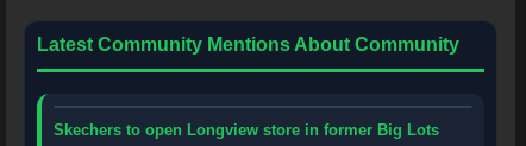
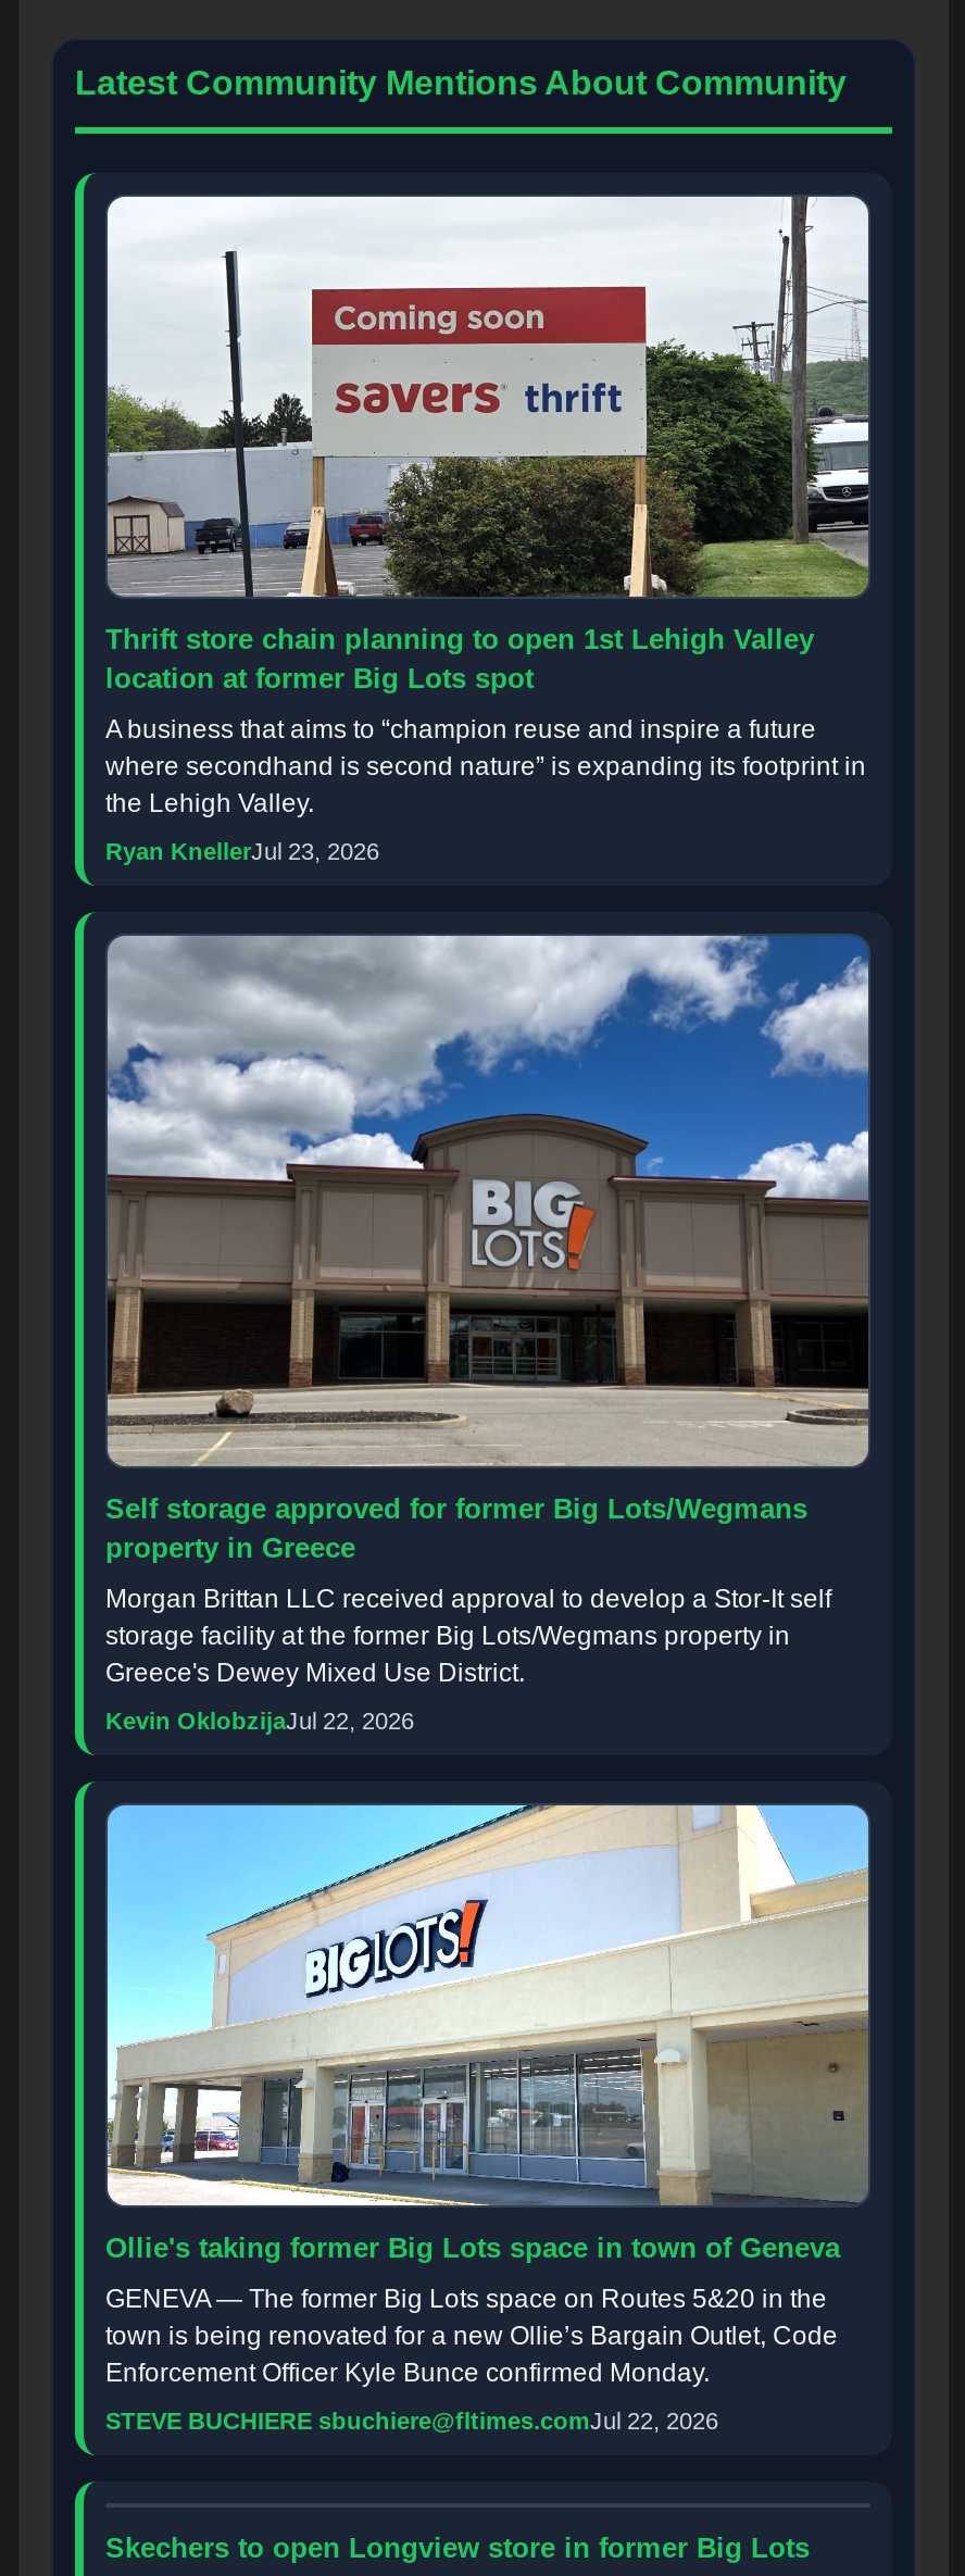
none -> [105,195,870,863] [image] | Thrift store chain planning to open 1st Lehigh Valley | location at former Big Lots spot | A business that aims to “champion reuse and inspire a future | where secondhand is second nature” is expanding its footprint in | the Lehigh Valley. | Ryan KnellerJul 23, 2026
none -> [105,934,870,1734] [image] | Self storage approved for former Big Lots/Wegmans | property in Greece | Morgan Brittan LLC received approval to develop a Stor-It self | storage facility at the former Big Lots/Wegmans property in | Greece's Dewey Mixed Use District. | Kevin OklobzijaJul 22, 2026
none -> [105,1803,870,2433] [image] | Ollie's taking former Big Lots space in town of Geneva | GENEVA — The former Big Lots space on Routes 5&20 in the | town is being renovated for a new Ollie’s Bargain Outlet, Code | Enforcement Officer Kyle Bunce confirmed Monday. | STEVE BUCHIERE sbuchiere@fltimes.comJul 22, 2026

